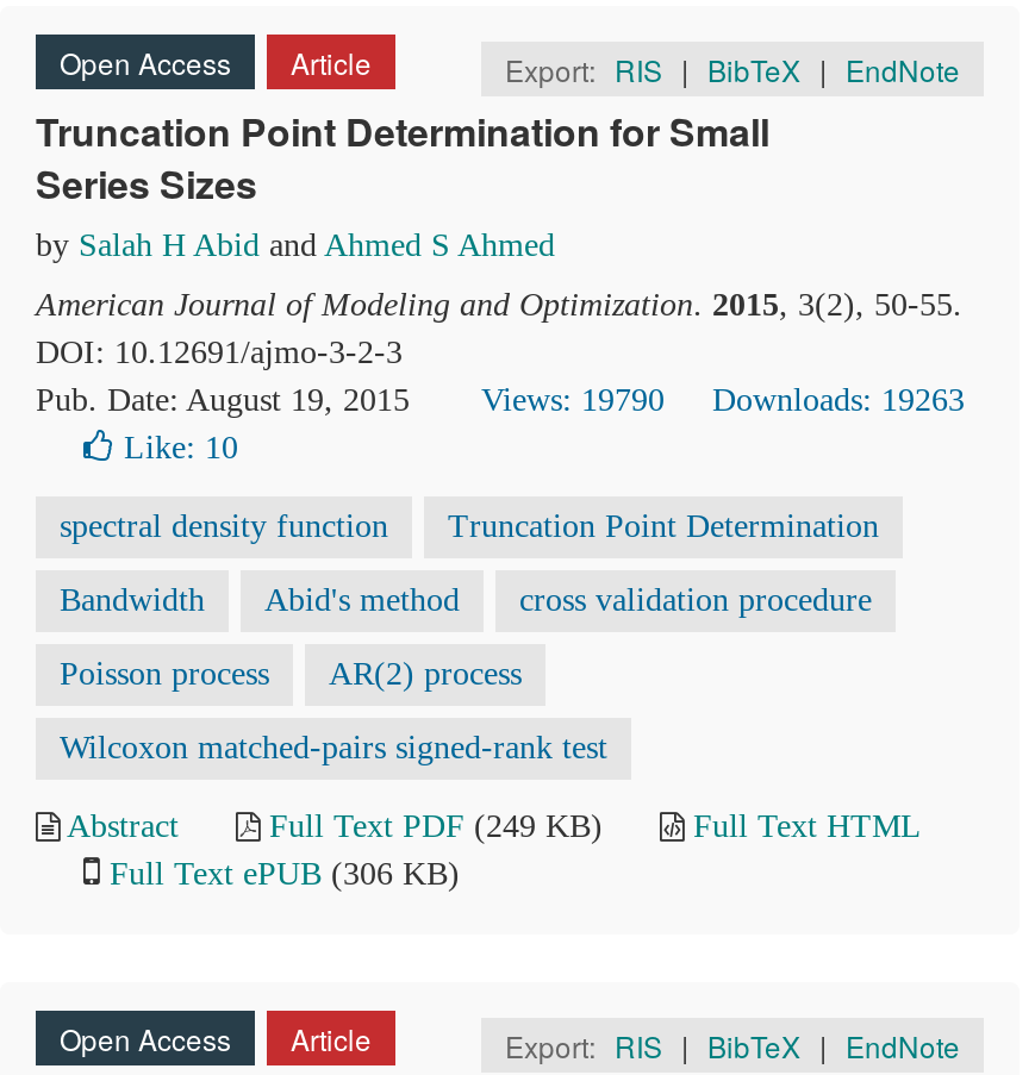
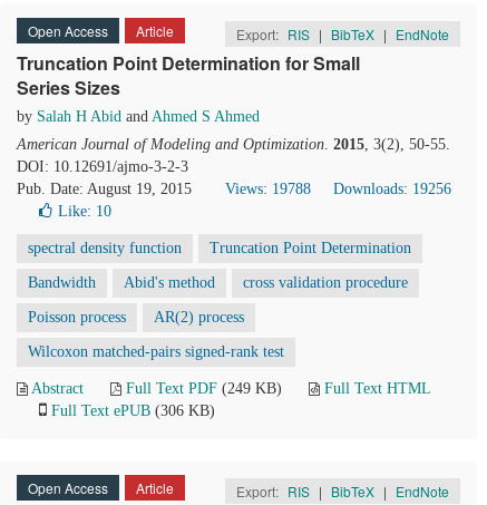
[481,382,665,418] Views: 19790 -> [225,181,311,197] Views: 19788
[712,382,965,418] Downloads: 19263 -> [333,181,451,197] Downloads: 19256

